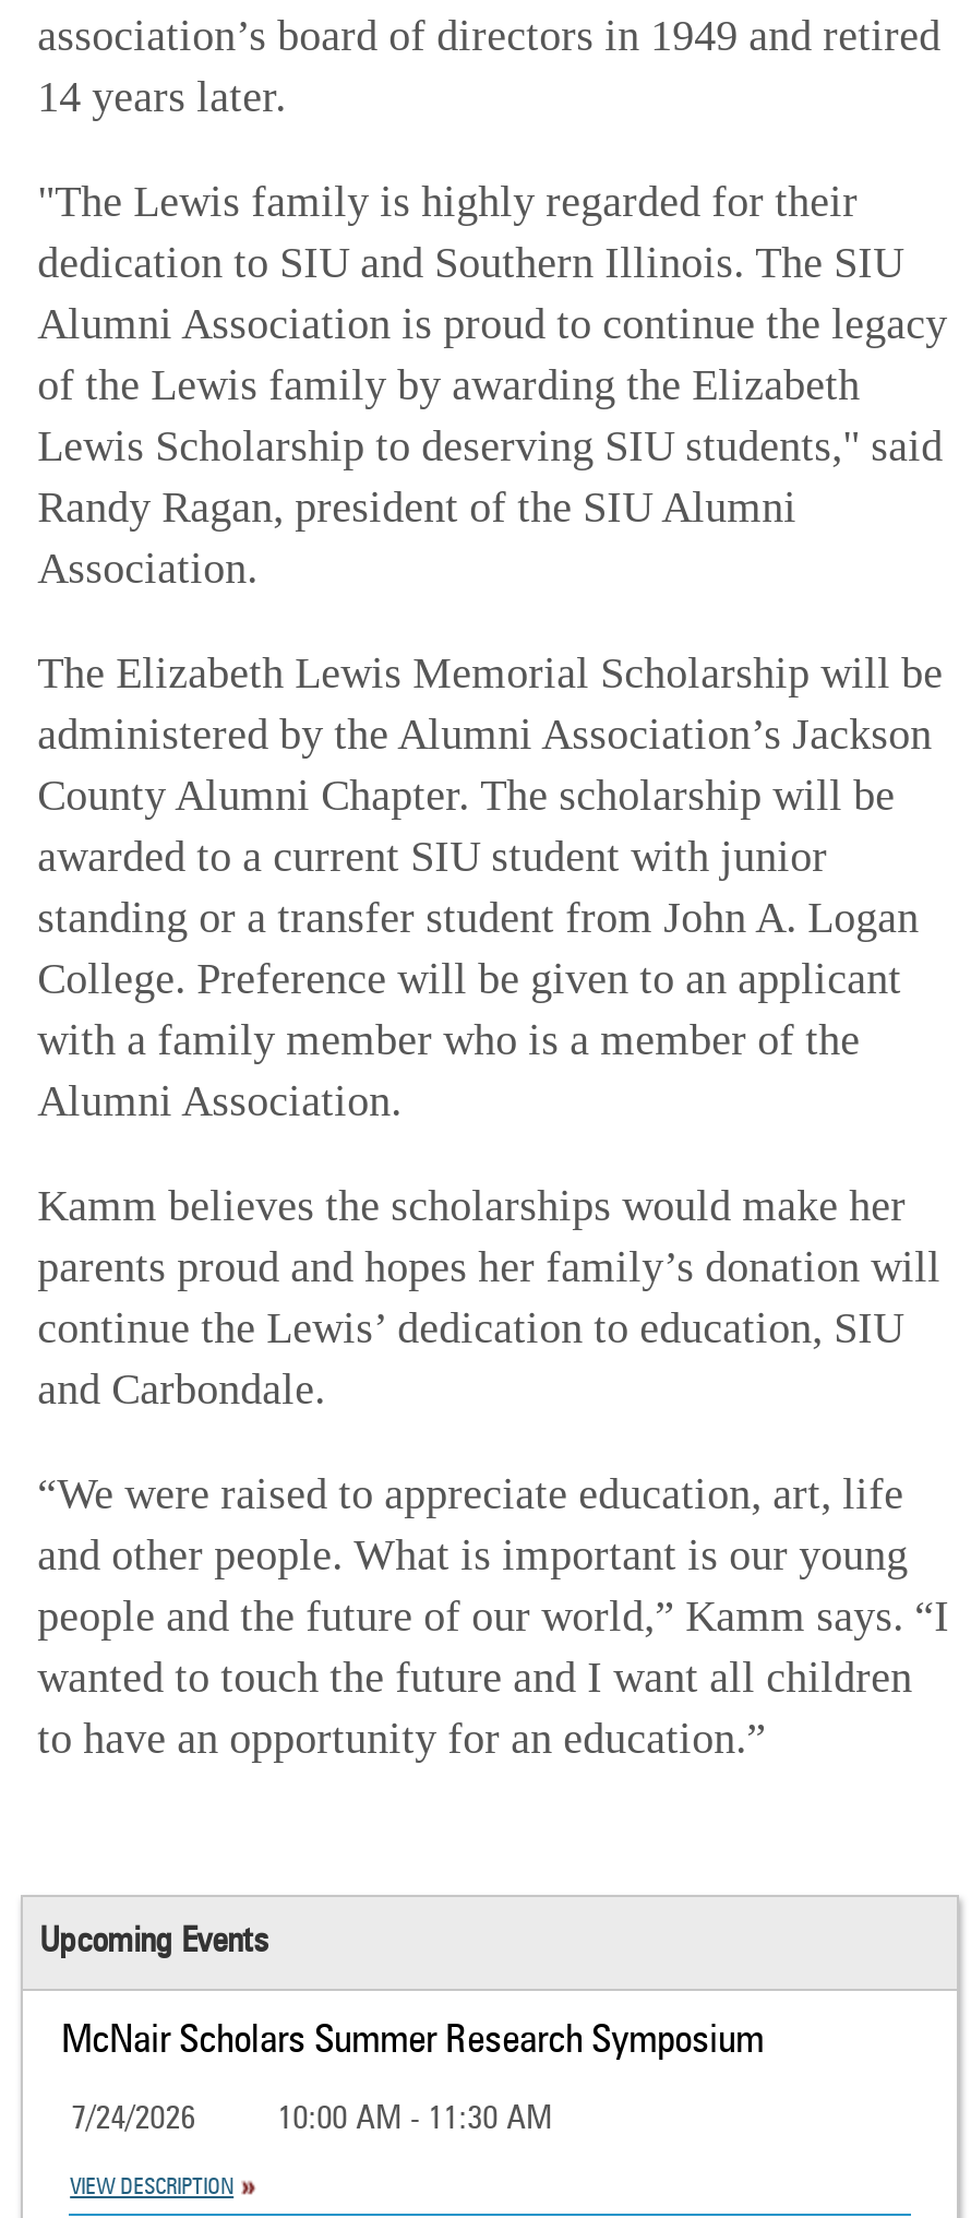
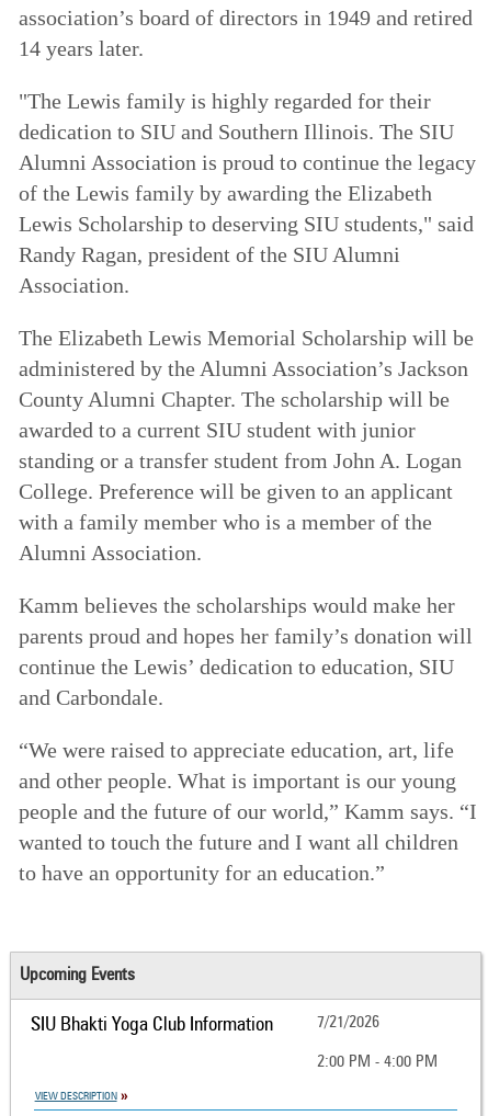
[61,2021,764,2061] McNair Scholars Summer Research Symposium -> [30,1015,380,1035] SIU Bhakti Yoga Club Information | 7/21/2026
[71,2105,552,2138] 7/24/2026 | 10:00 AM - 11:30 AM -> [317,1055,438,1071] 2:00 PM - 4:00 PM

